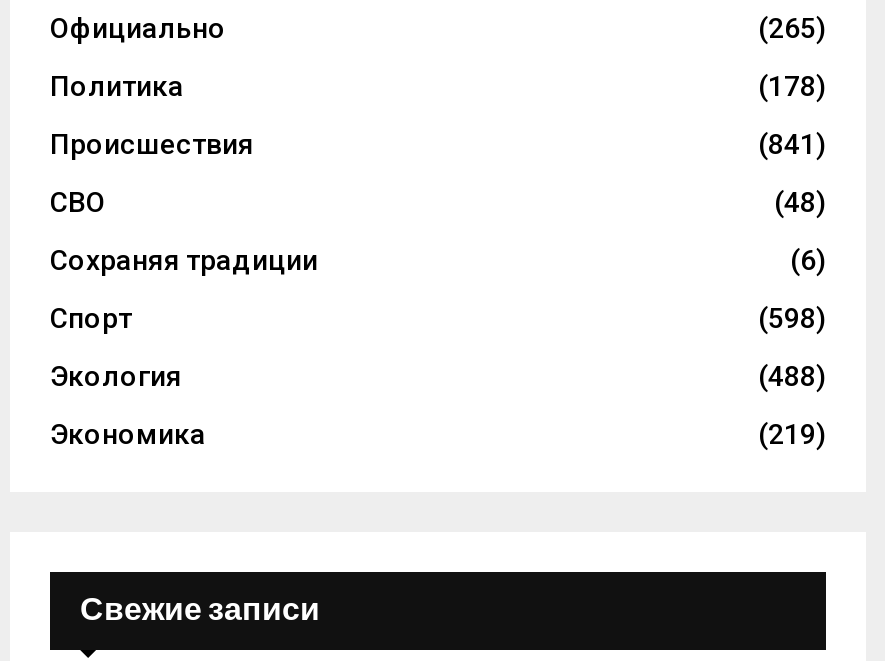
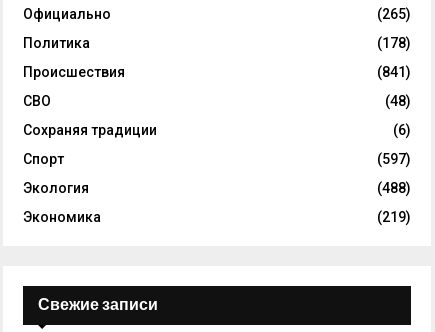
[758,302,826,334] (598) -> [377,151,411,167] (597)

